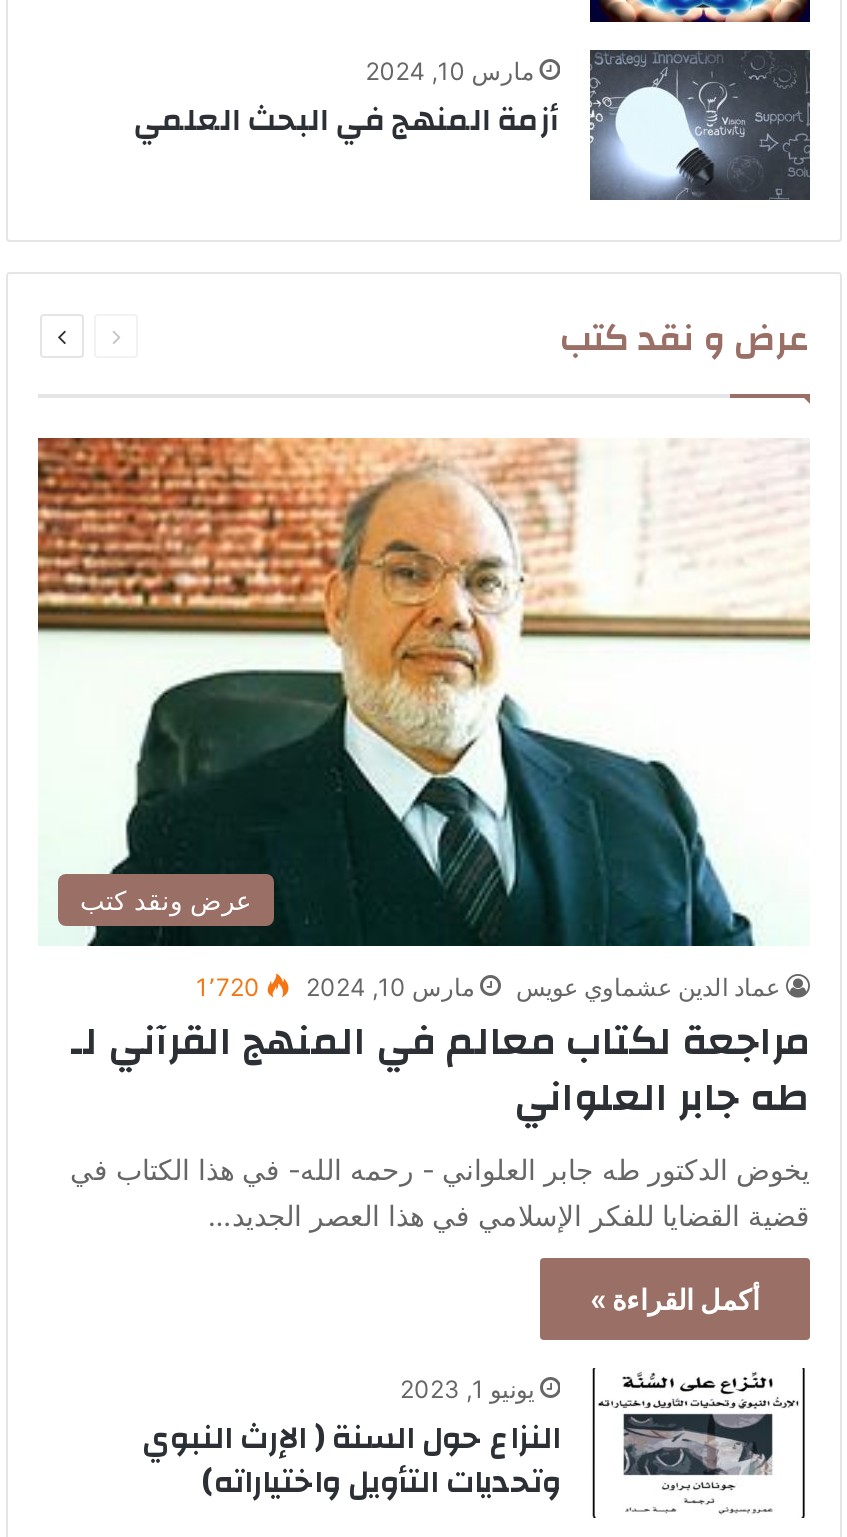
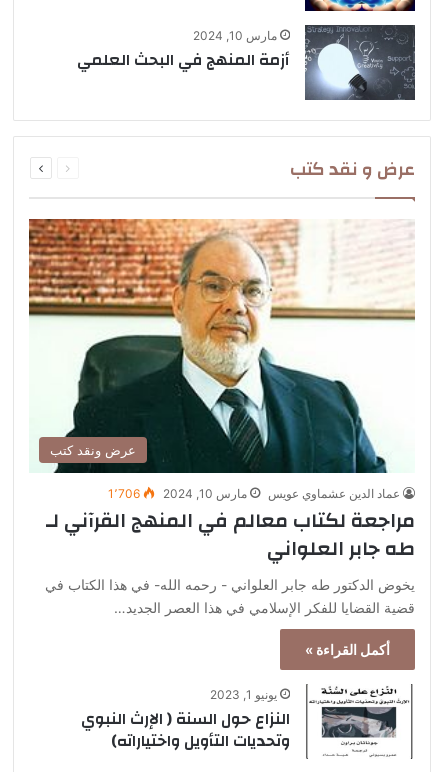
[196,971,260,1001] 1٬720 -> [108,486,140,501] 1٬706

